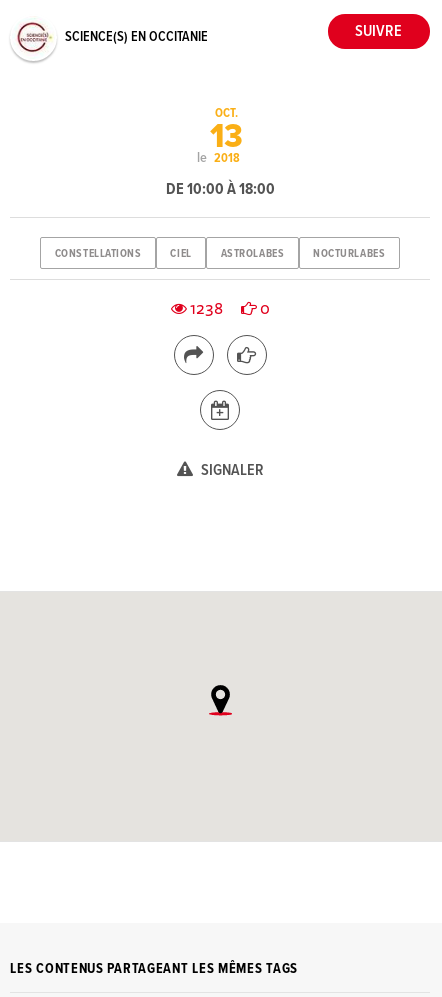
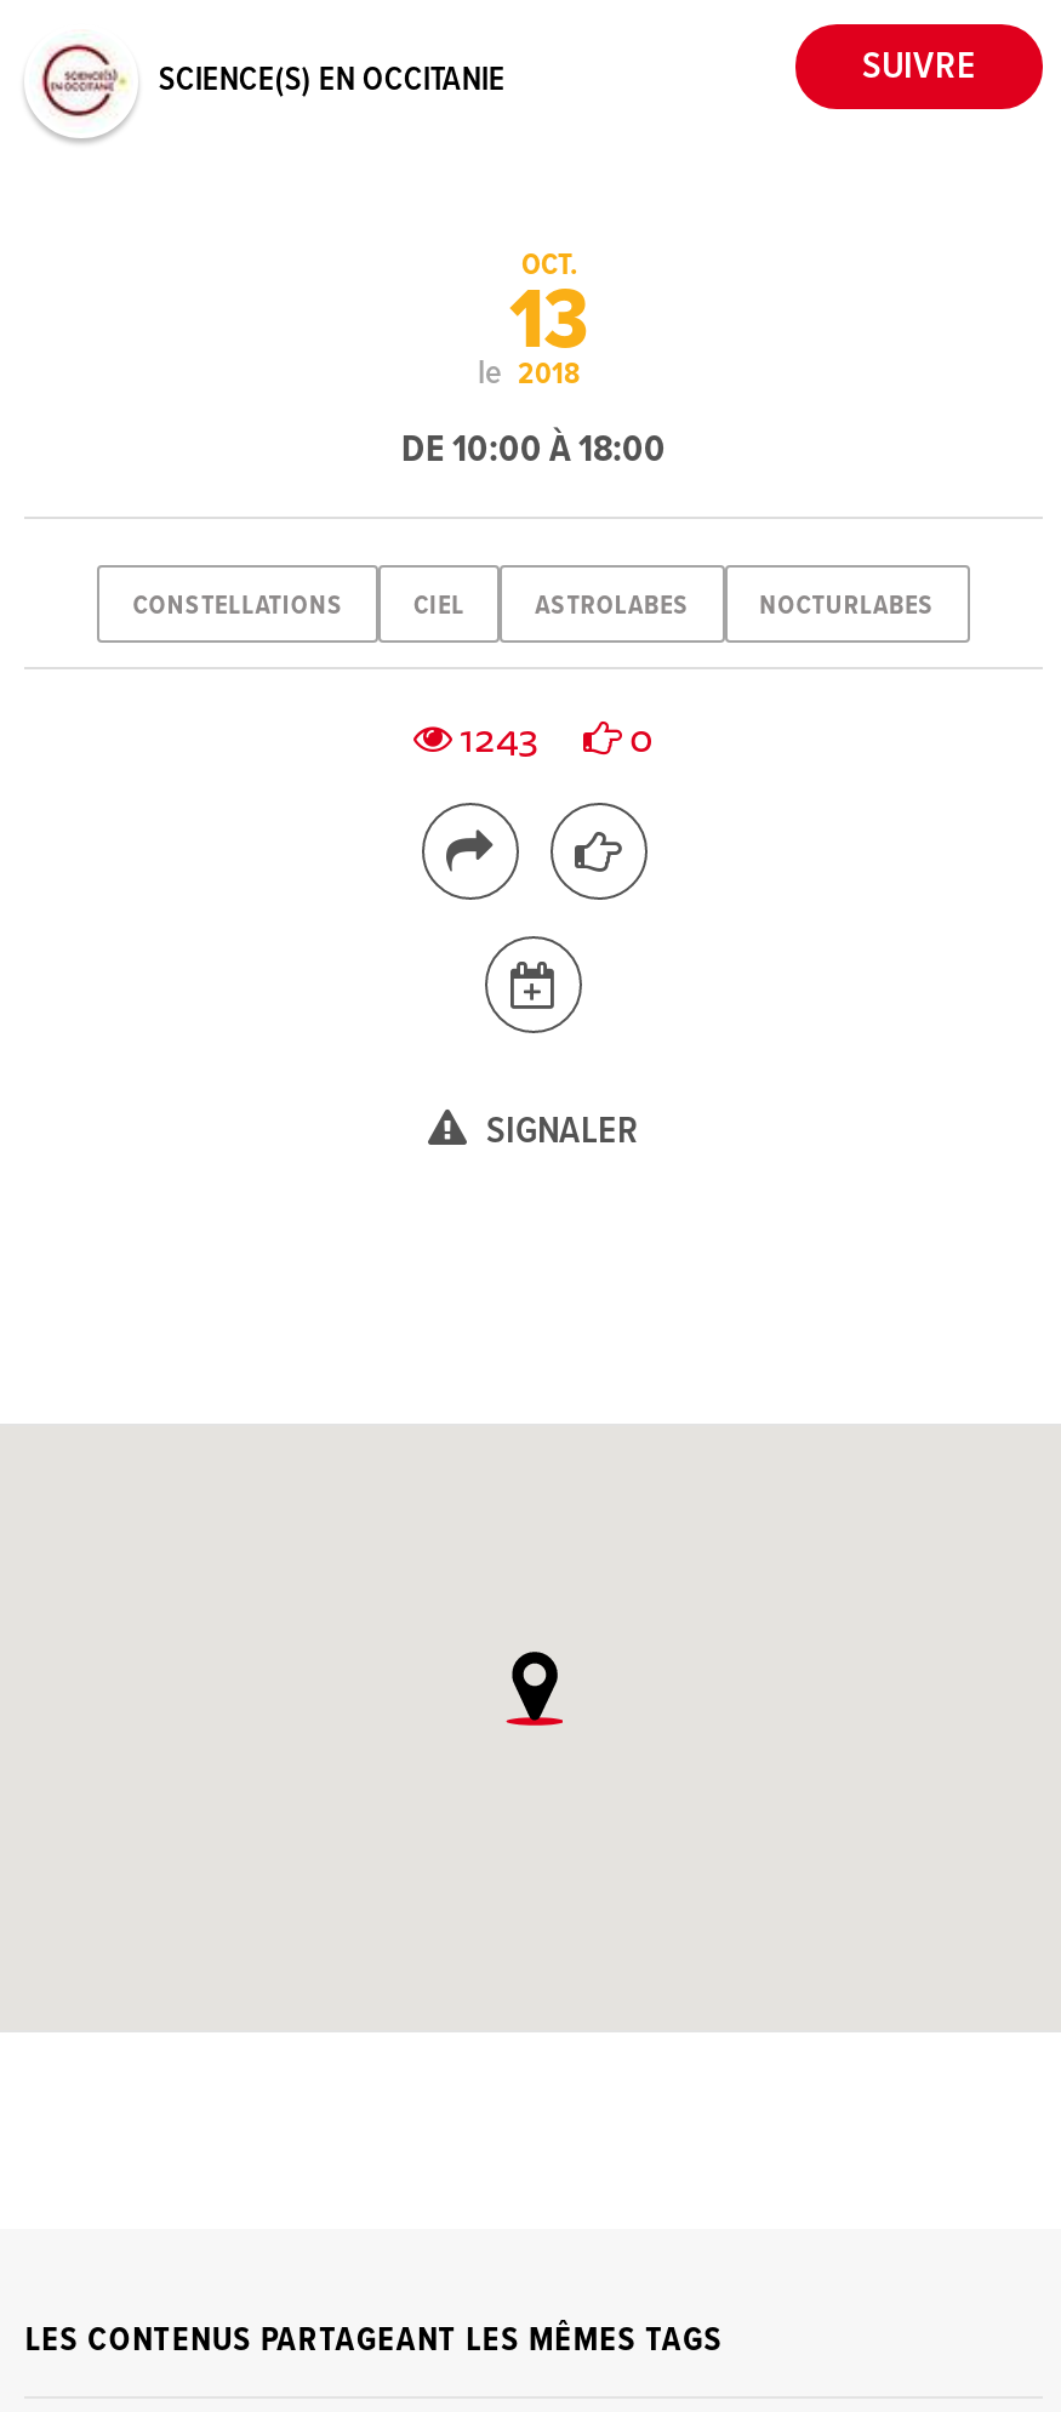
[186,295,269,321] 1238 0 -> [452,706,654,769] 1243 0

